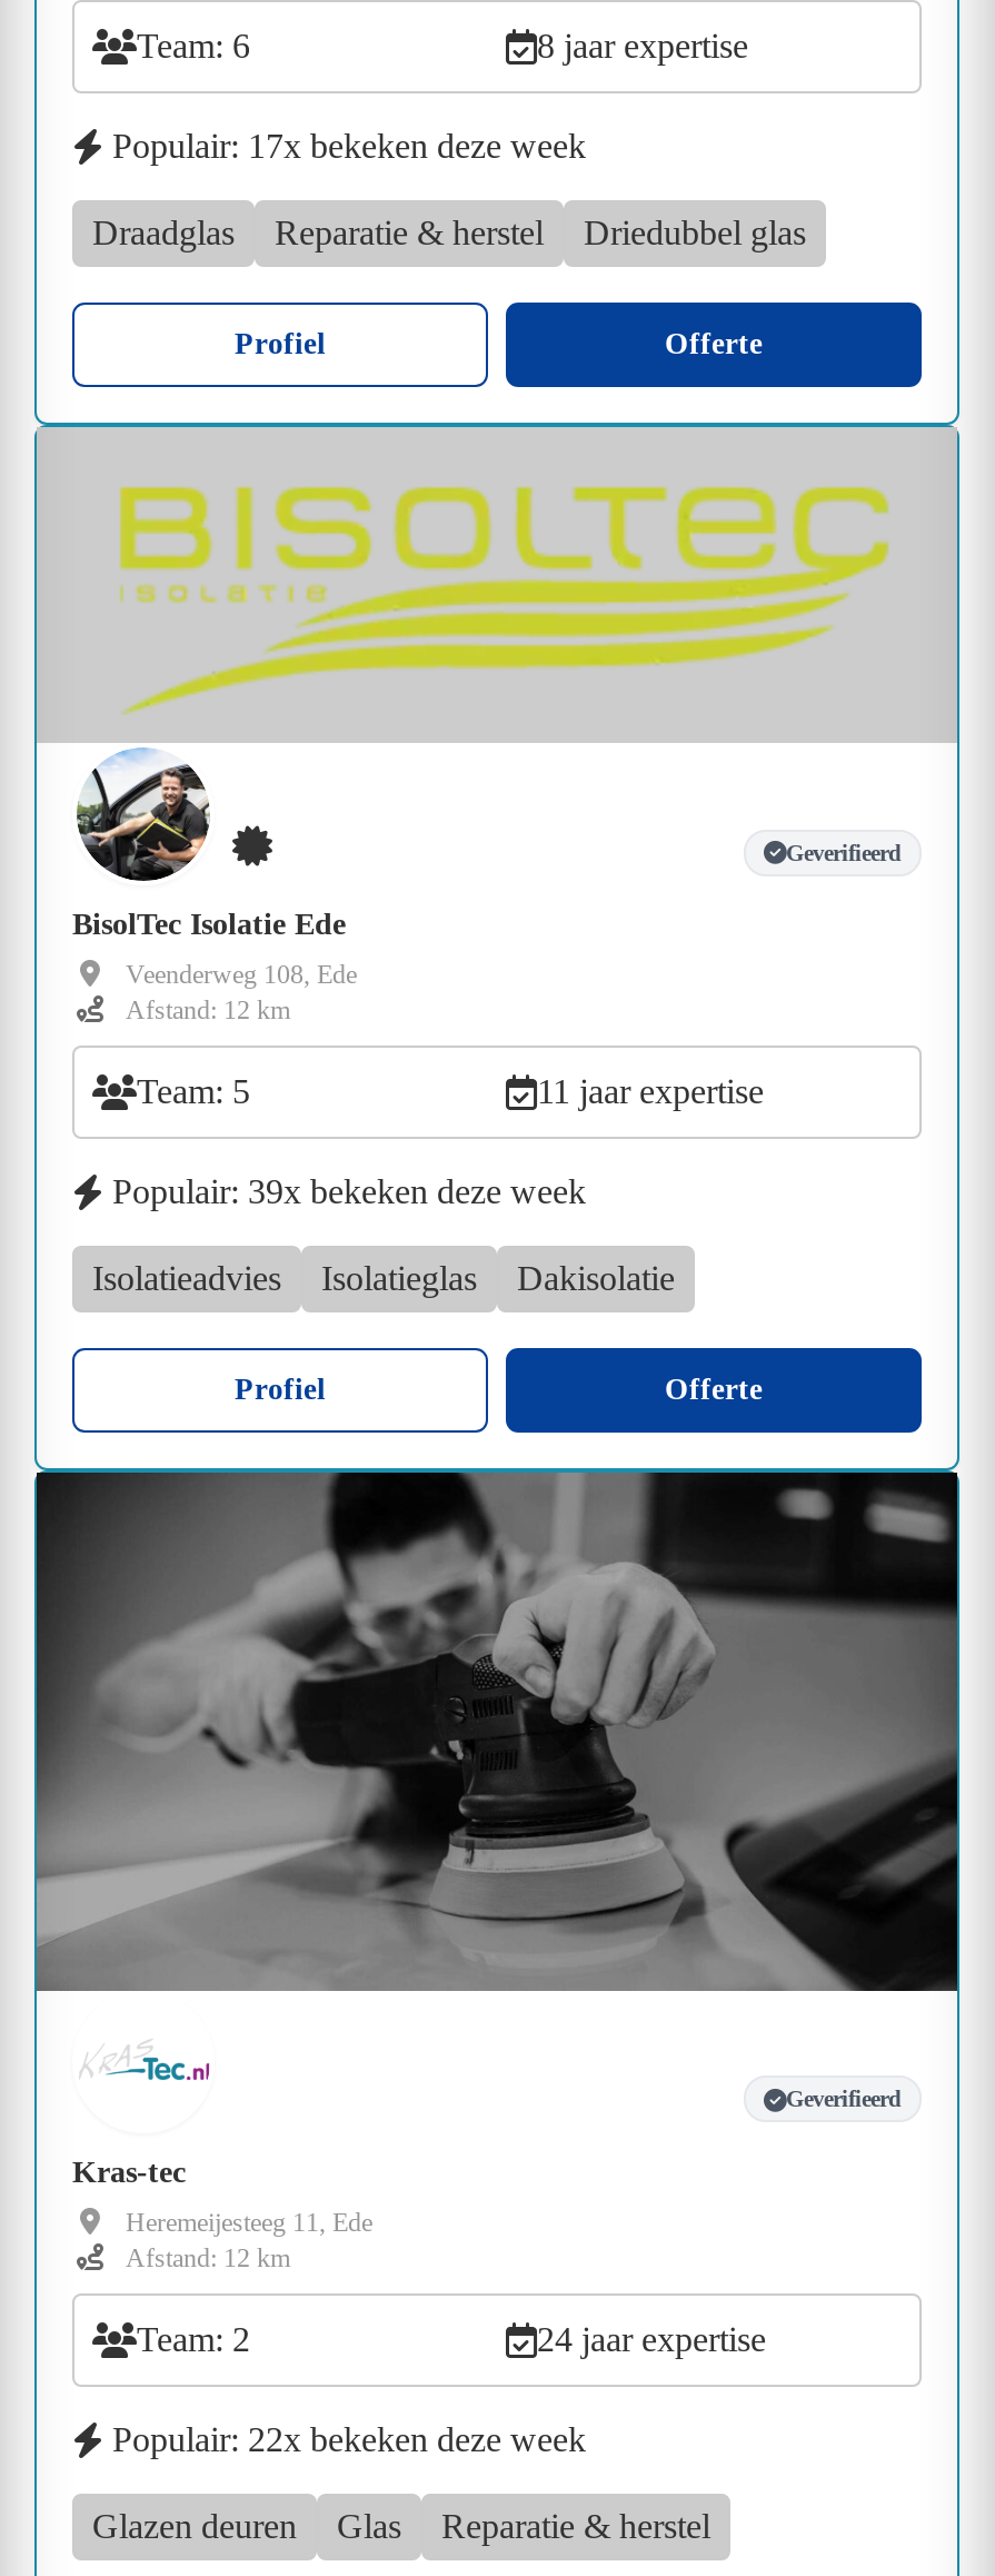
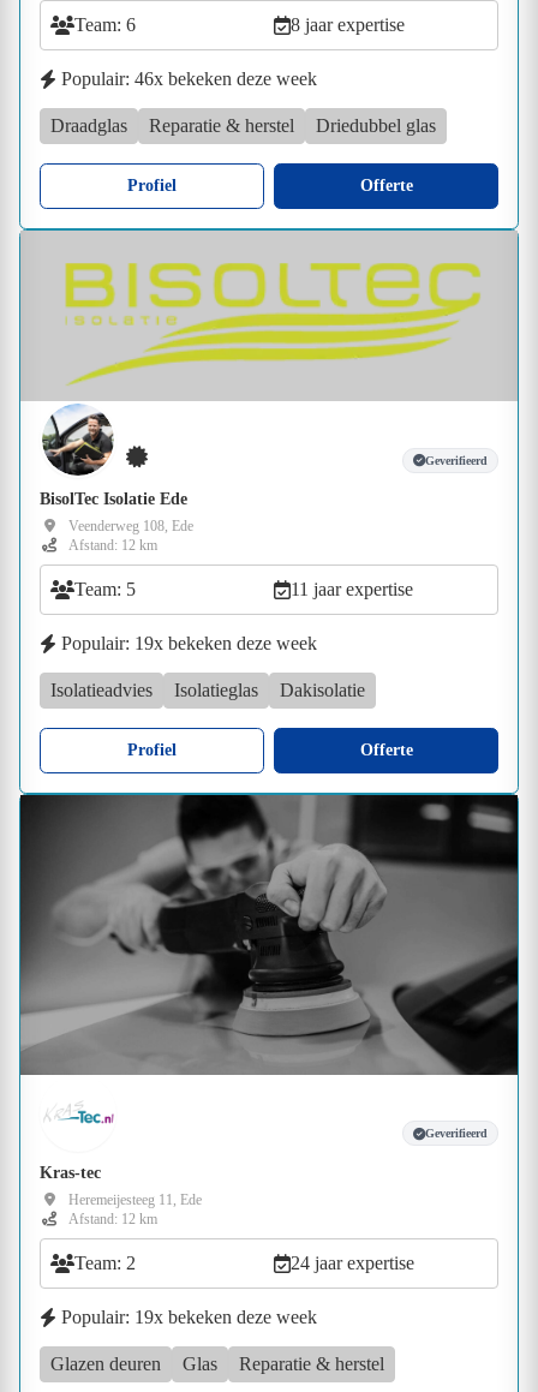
[112,126,586,164] Populair: 17x bekeken deze week -> [61,68,317,89] Populair: 46x bekeken deze week
[112,1172,586,1210] Populair: 39x bekeken deze week -> [61,633,317,653] Populair: 19x bekeken deze week
[112,2420,586,2458] Populair: 22x bekeken deze week -> [61,1307,317,1327] Populair: 19x bekeken deze week

